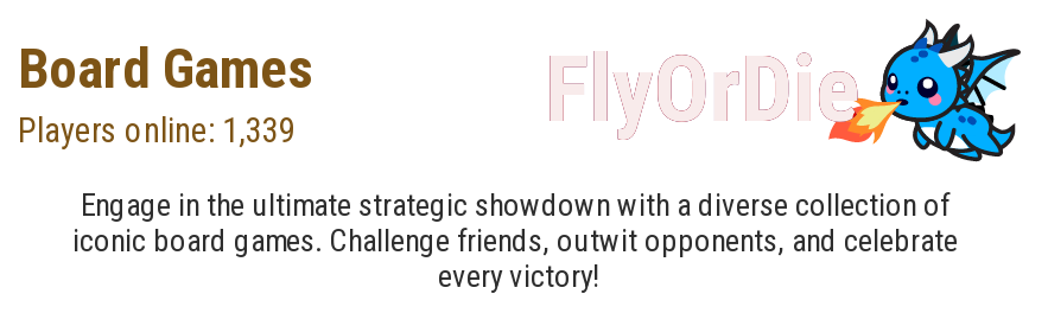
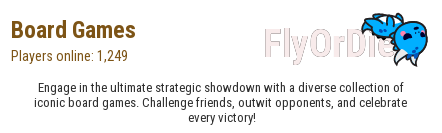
[827,19,1022,164] [image] -> [347,10,433,69] [image]
[18,110,296,148] Players online: 1,339 -> [11,47,128,63] Players online: 1,249

